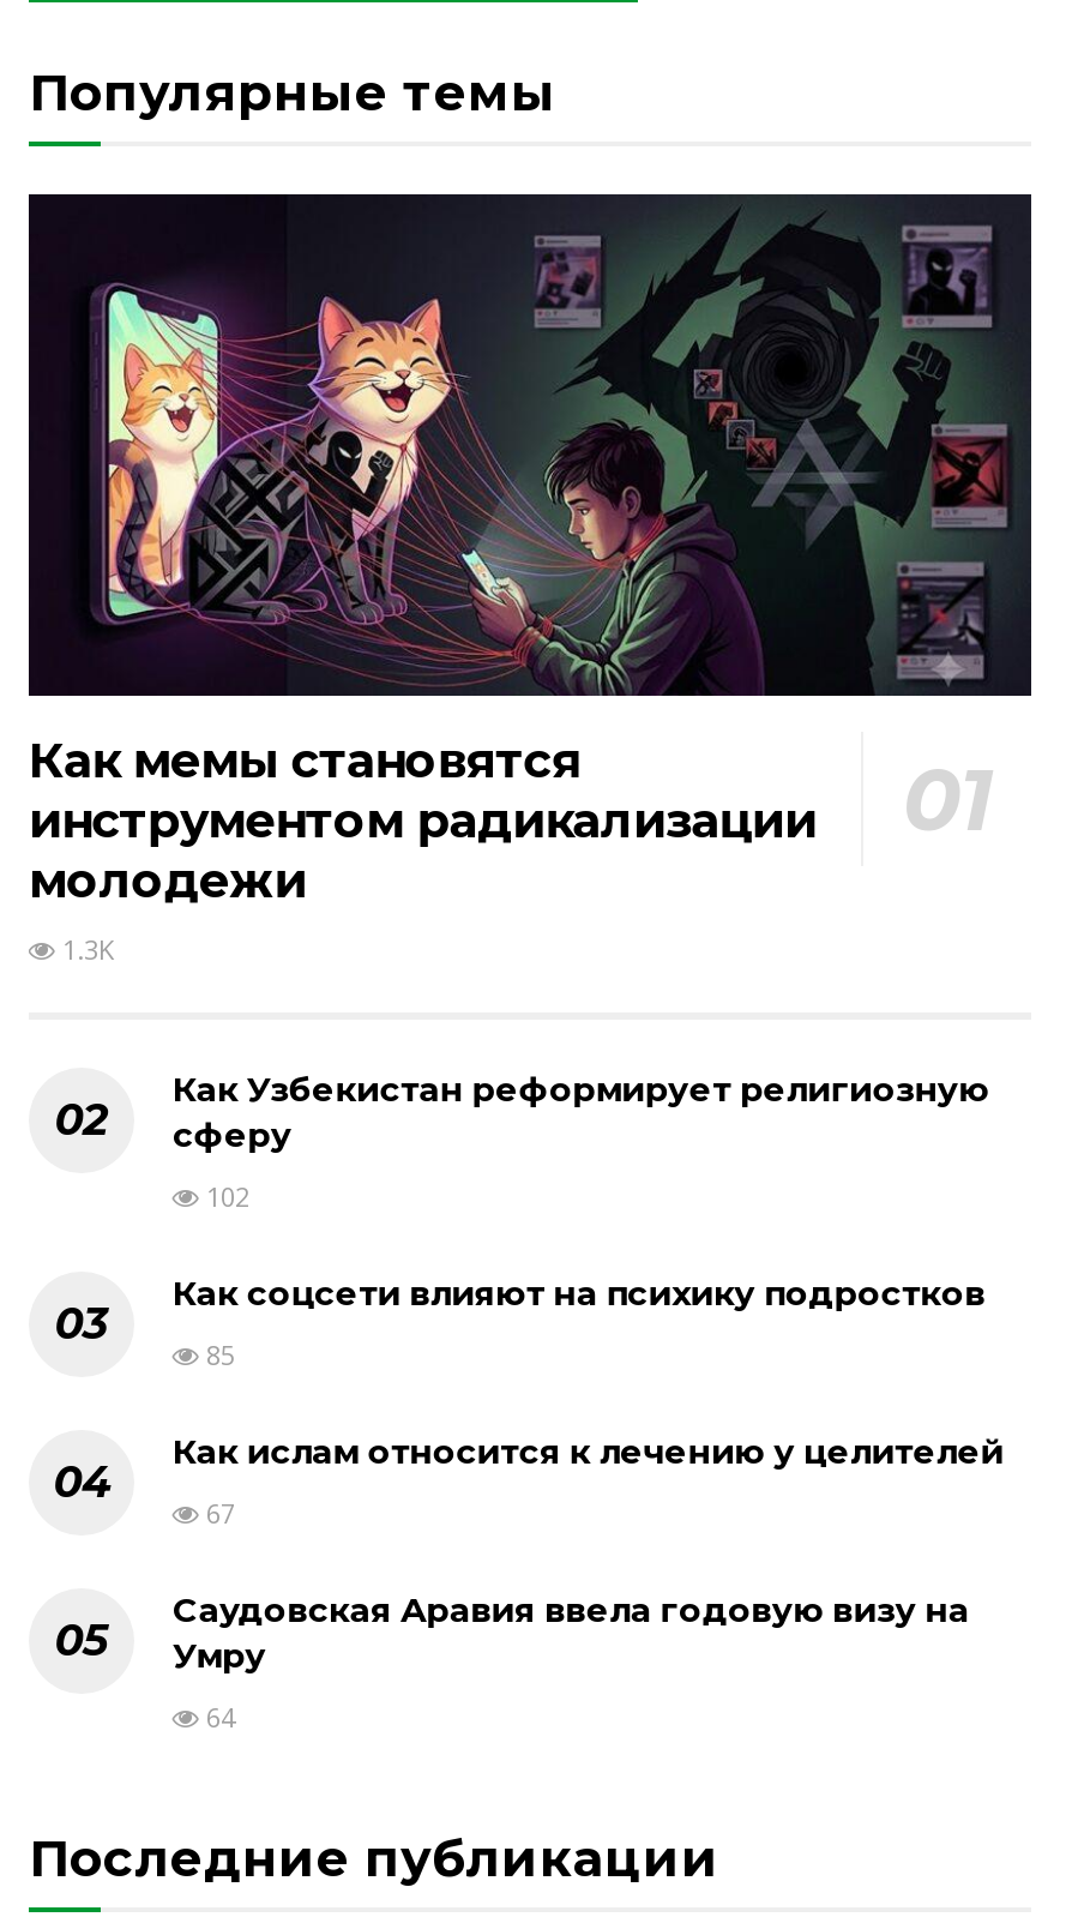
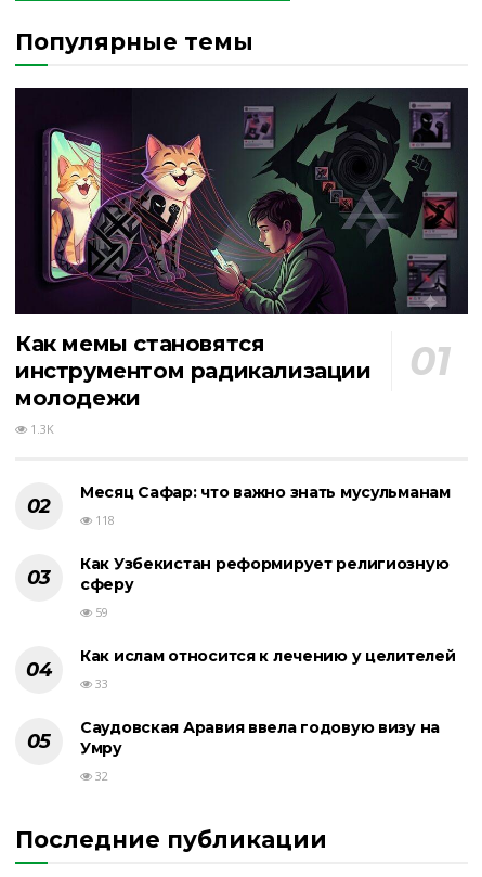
none -> [80,482,450,528] Месяц Сафар: что важно знать мусульманам | 118
moved [173,1067,989,1156] -> [80,554,449,594]: Как Узбекистан реформирует религиозную | сферу
[173,1178,985,1372] 102 | Как соцсети влияют на психику подростков | 85 -> [92,604,108,620] 59
[199,1494,235,1530] 67 -> [92,675,108,692] 33
[199,1698,235,1734] 64 -> [92,767,108,784] 32

